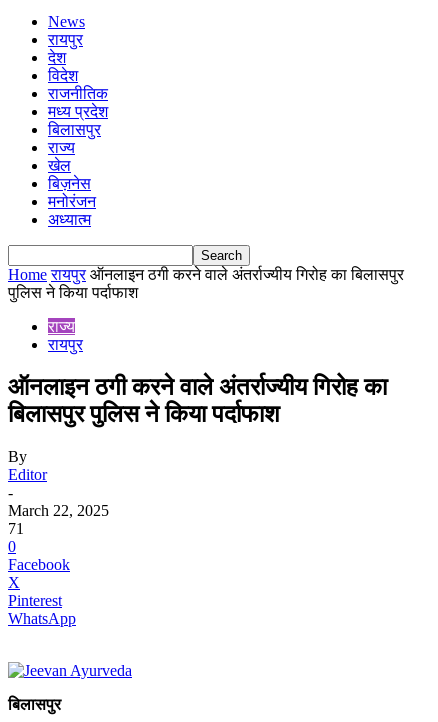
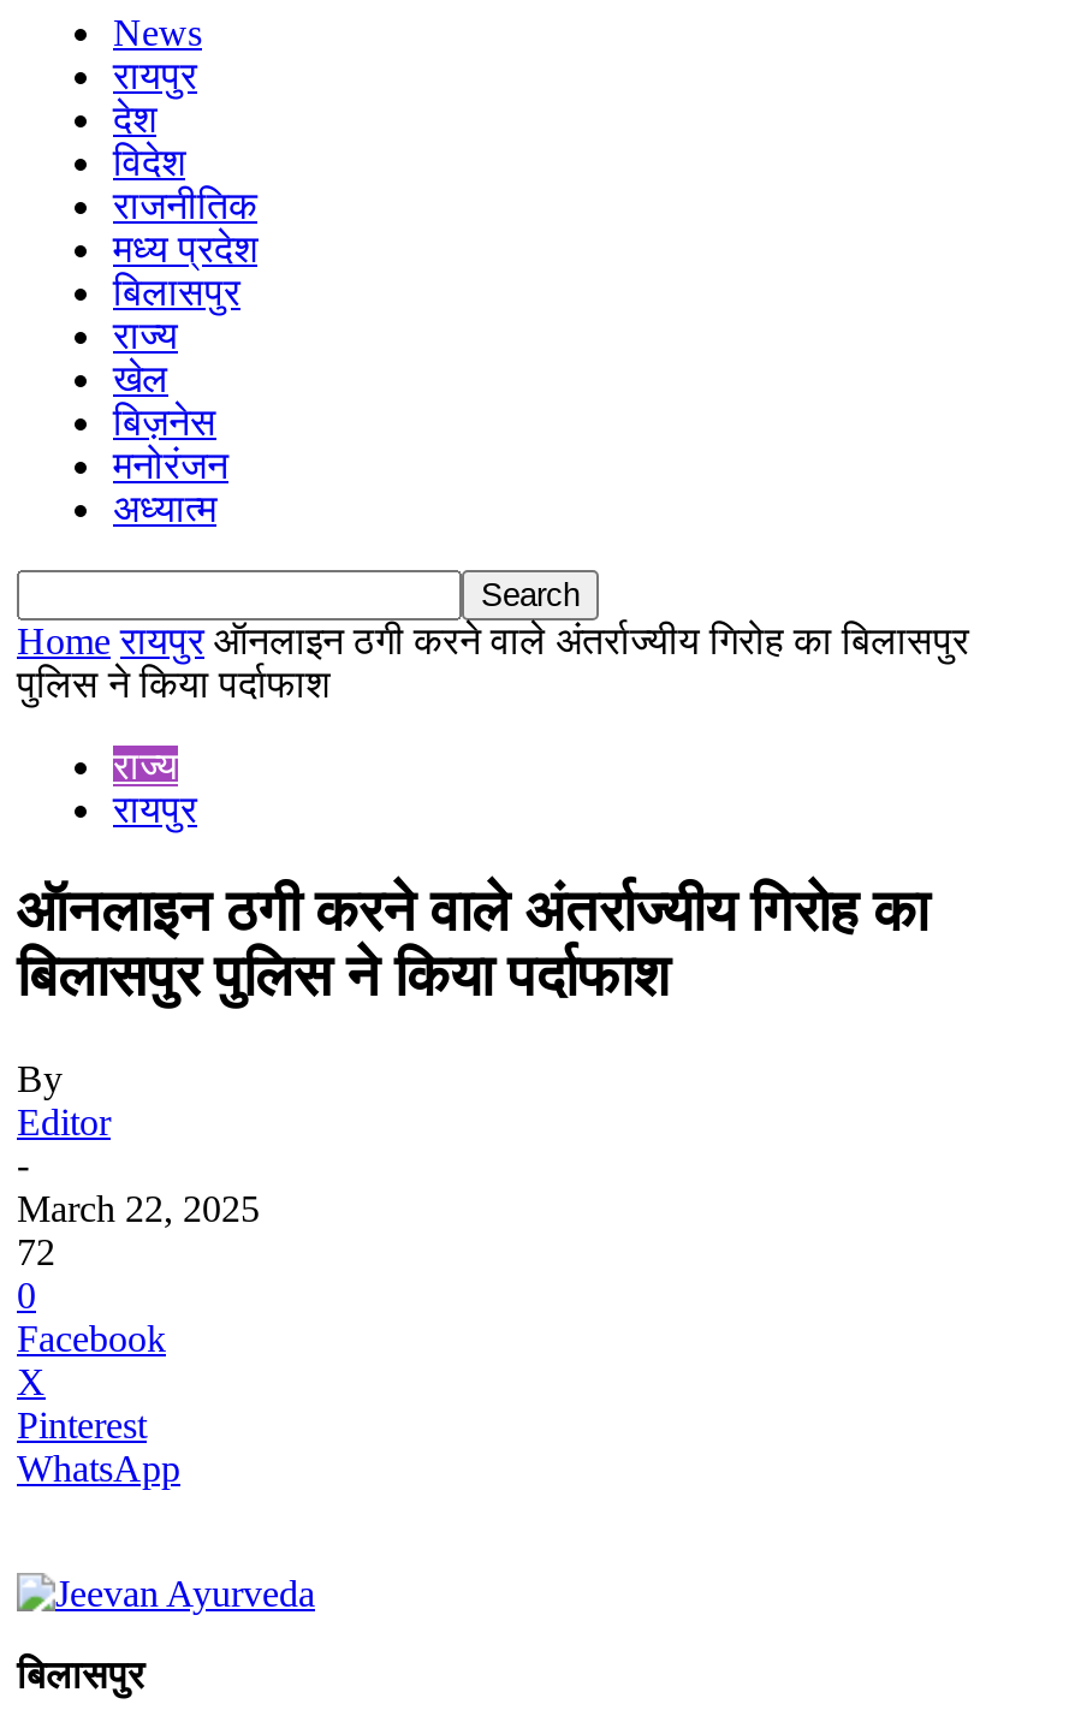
[8,520,24,537] 71 -> [17,1231,55,1272] 72

